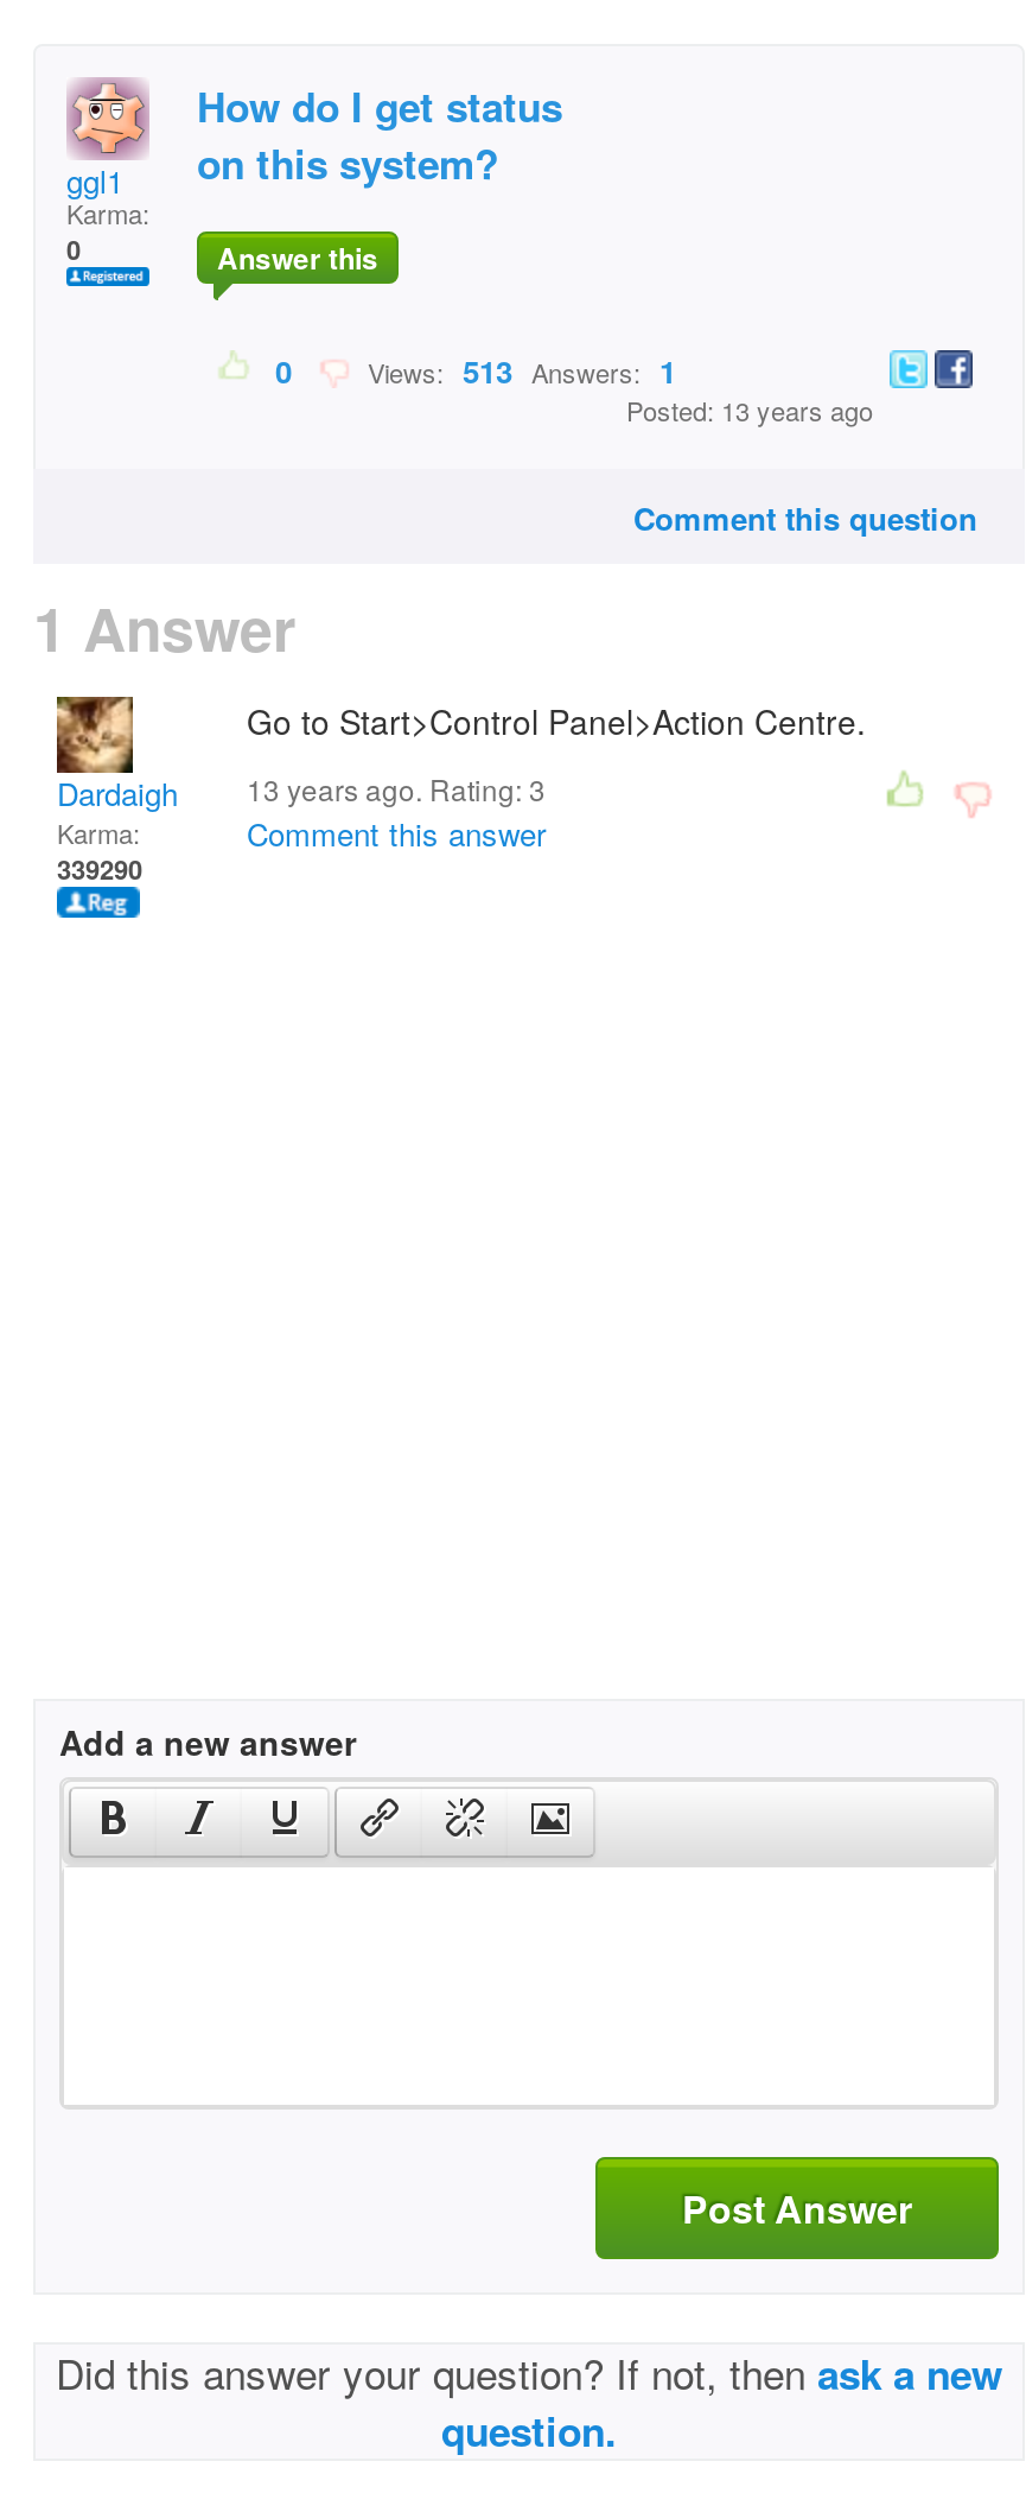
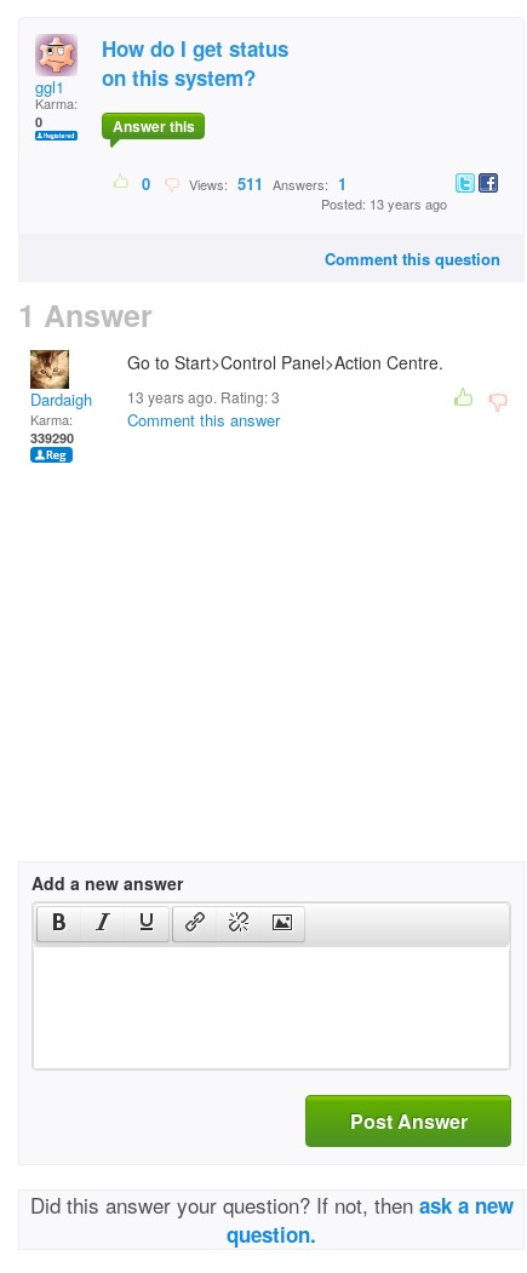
[353,348,676,393] Views: 513 Answers: 1 -> [182,172,346,195] Views: 511 Answers: 1

